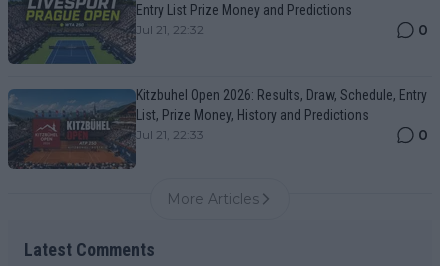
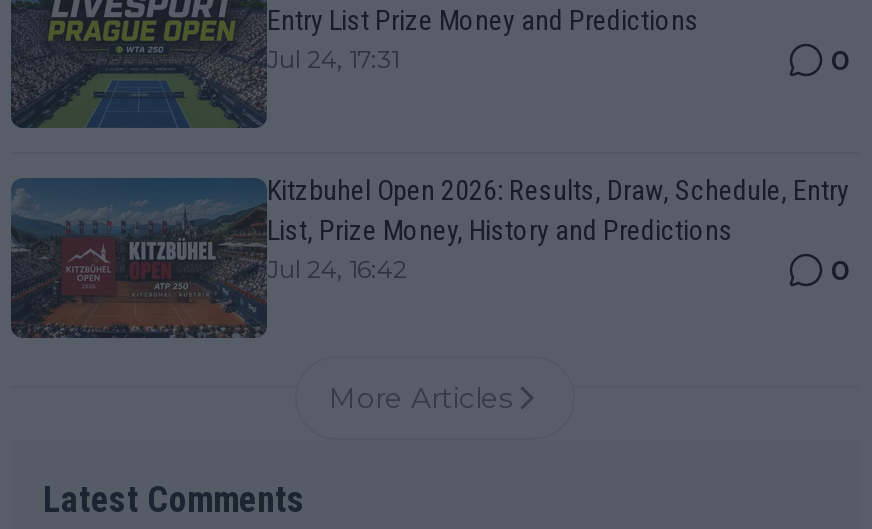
[136,22,204,37] Jul 21, 22:32 -> [267,44,399,74] Jul 24, 17:31
[136,127,204,142] Jul 21, 22:33 -> [267,254,407,284] Jul 24, 16:42

